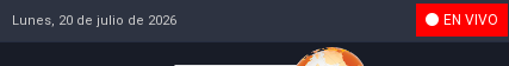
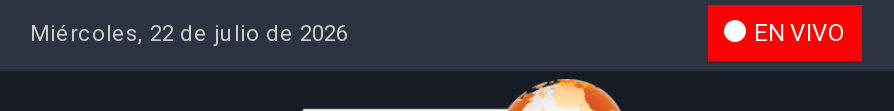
[12,12,176,28] Lunes, 20 de julio de 2026 -> [30,20,348,46] Miércoles, 22 de julio de 2026

